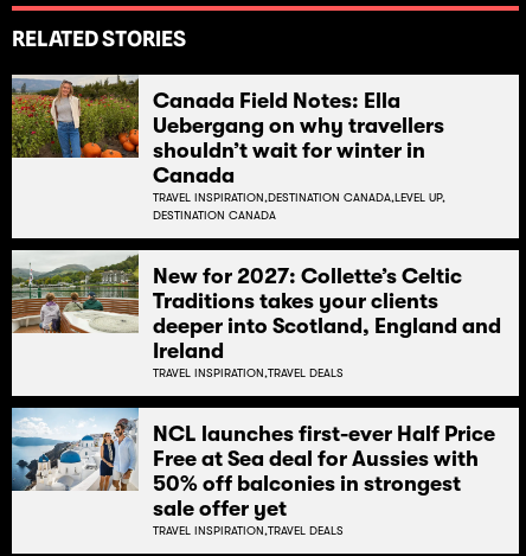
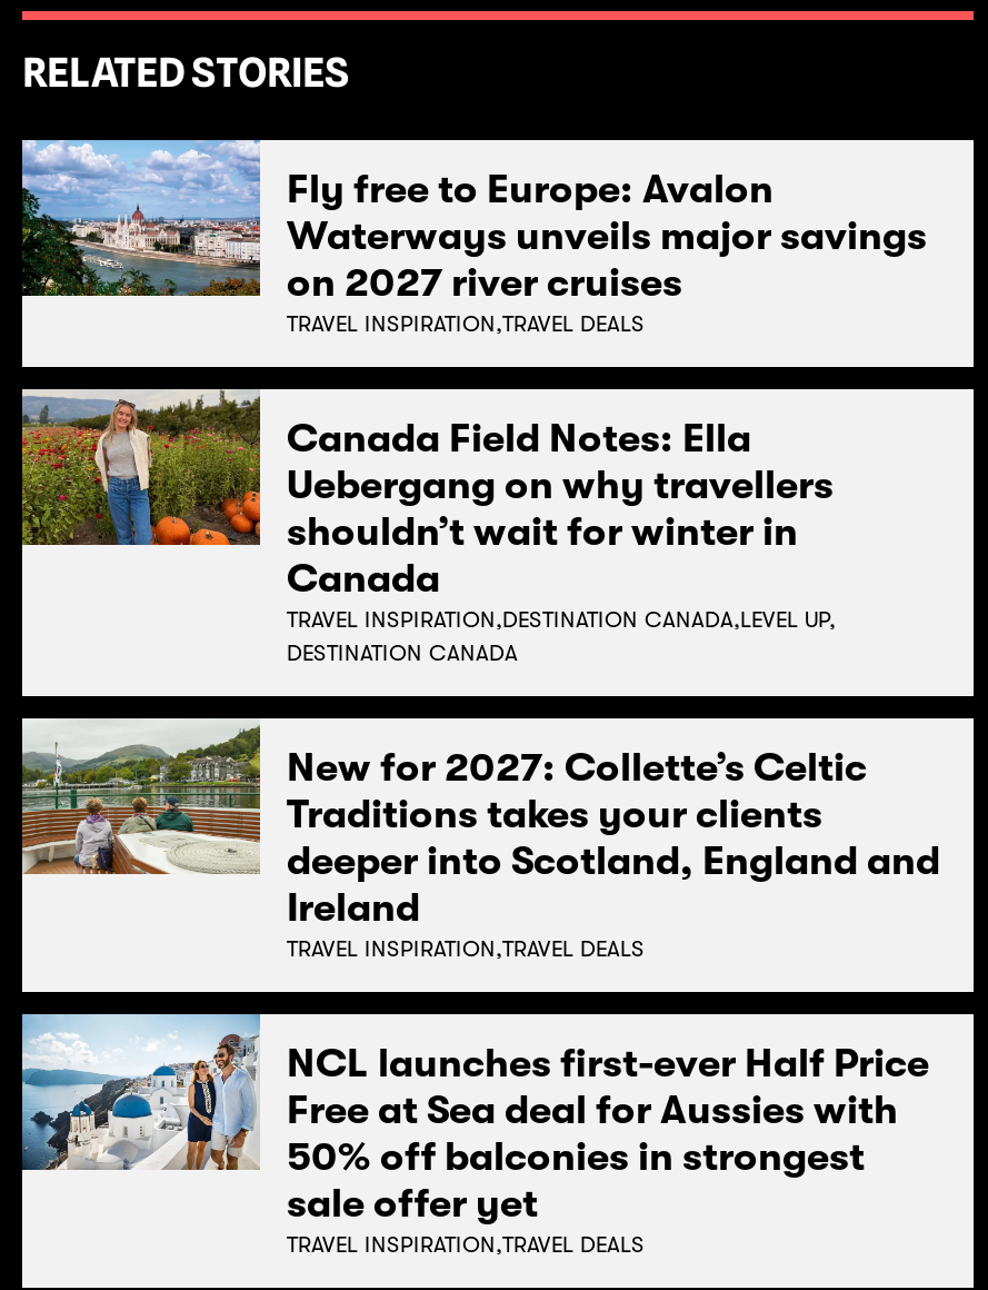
none -> [20,140,927,337] [image] | Fly free to Europe: Avalon | Waterways unveils major savings | on 2027 river cruises | TRAVEL INSPIRATION,TRAVEL DEALS

